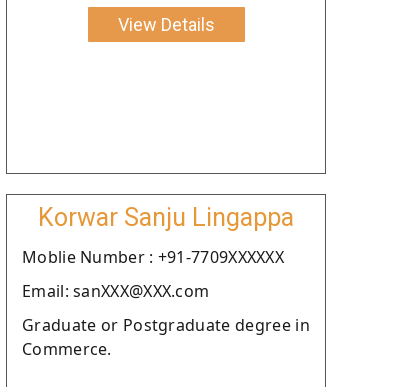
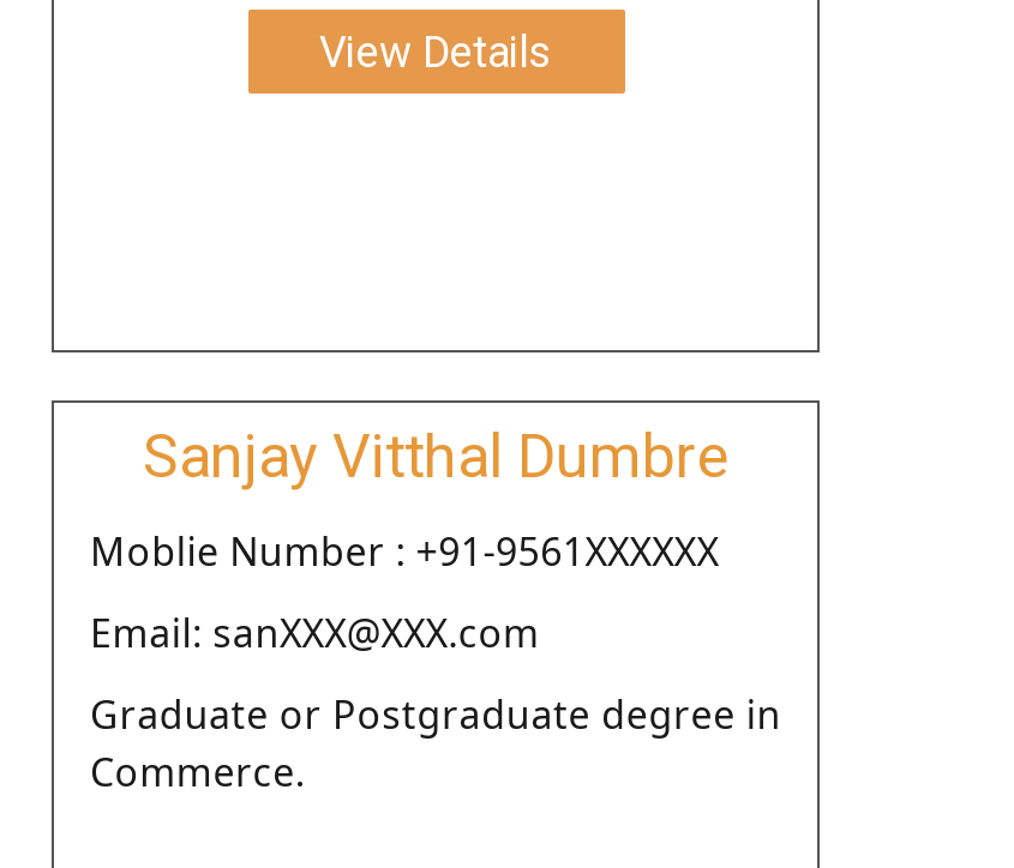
[38,203,294,232] Korwar Sanju Lingappa -> [143,422,728,491] Sanjay Vitthal Dumbre
[22,246,284,268] Moblie Number : +91-7709XXXXXX -> [90,525,719,577] Moblie Number : +91-9561XXXXXX

